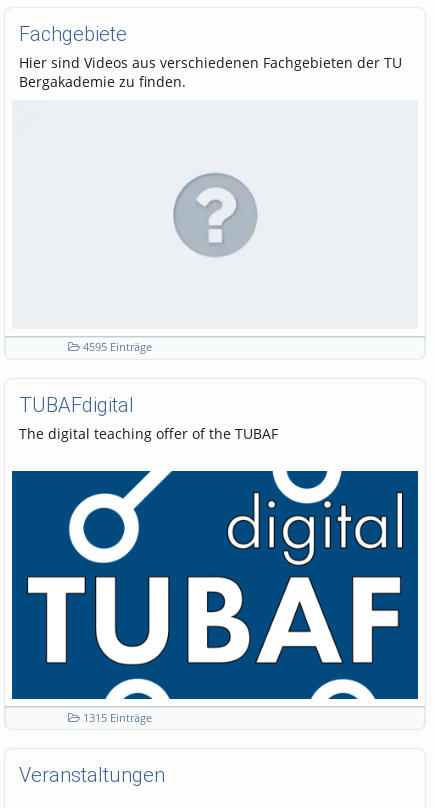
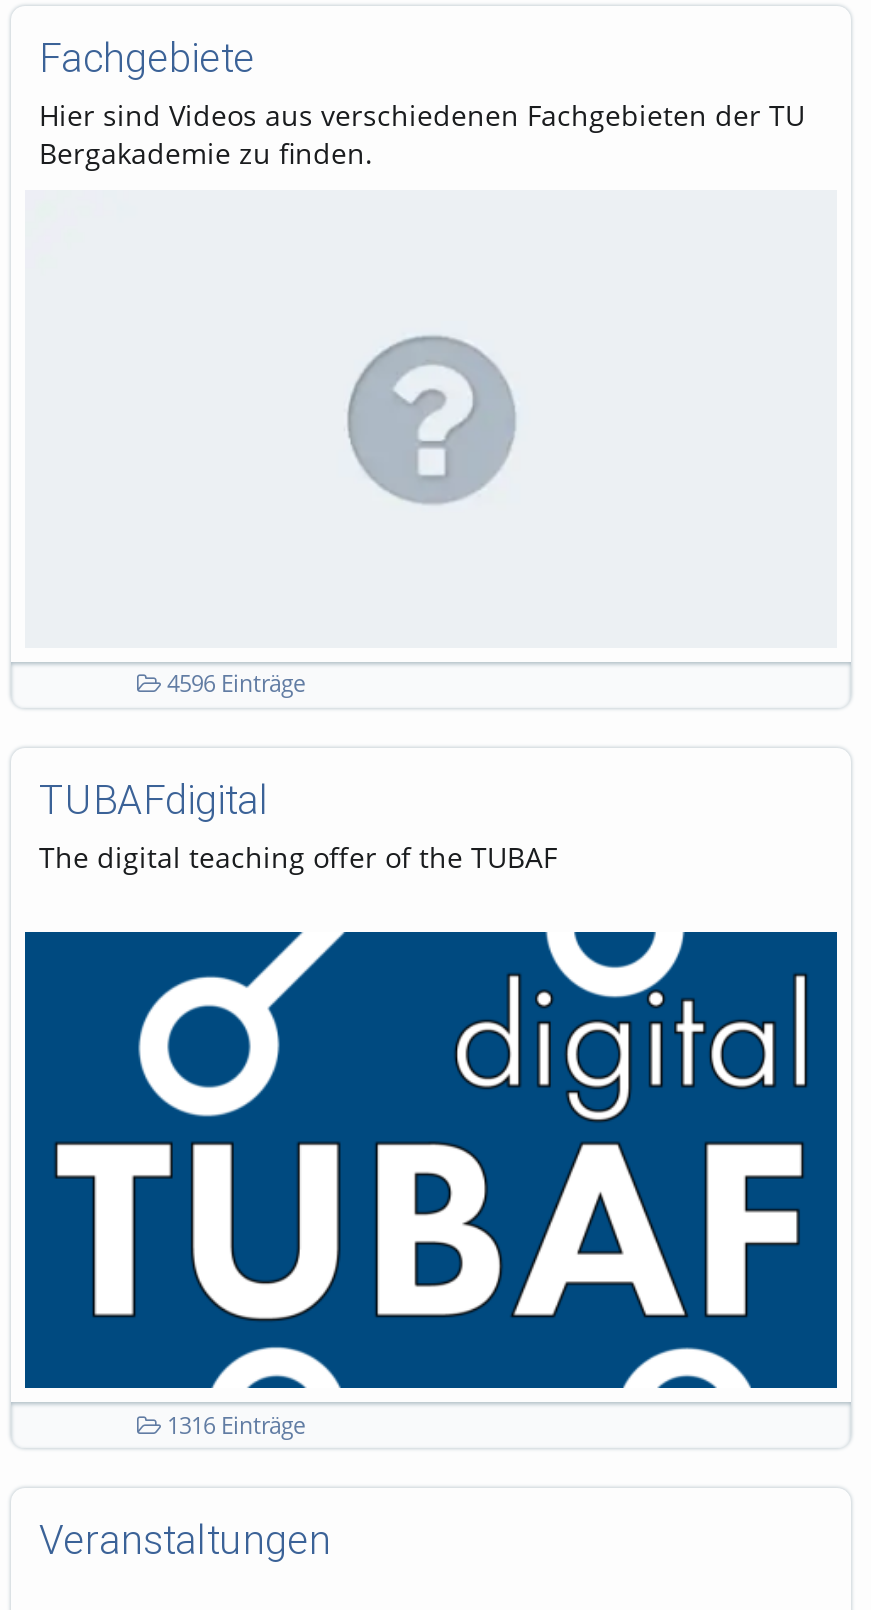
[80,339,152,354] 4595 Einträge -> [161,668,305,698] 4596 Einträge
[80,710,152,725] 1315 Einträge -> [161,1410,305,1440] 1316 Einträge

